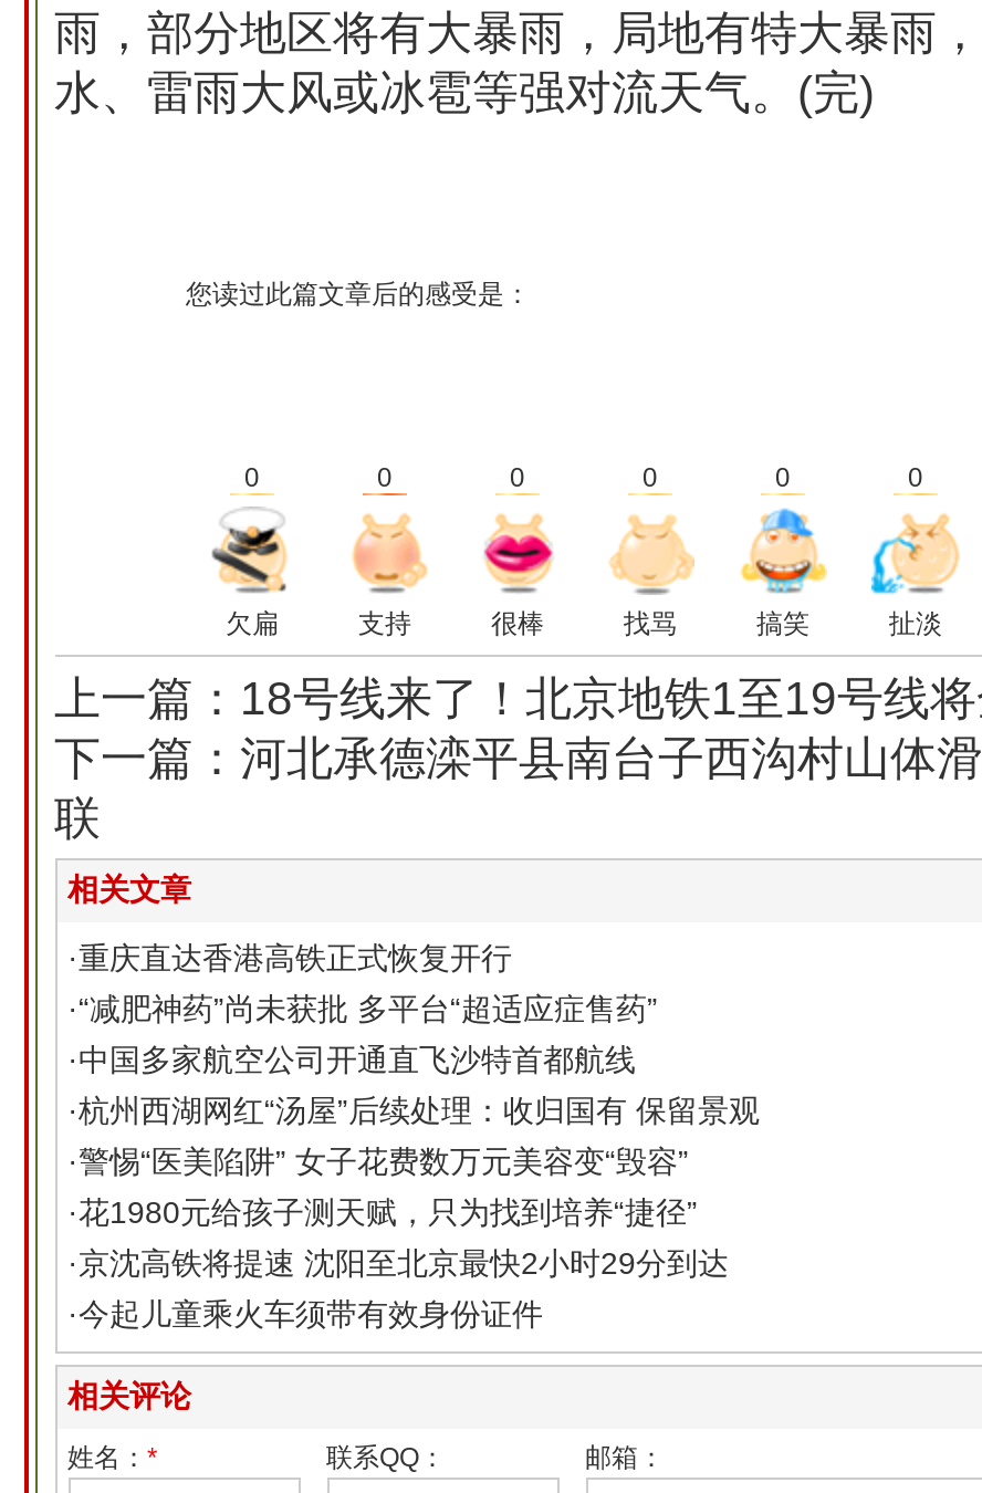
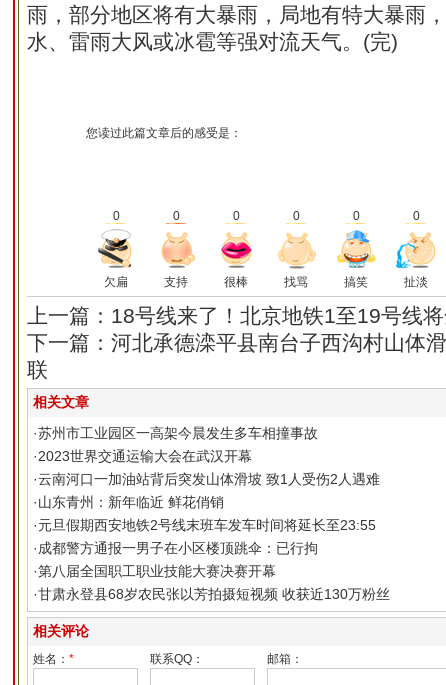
[67,940,760,1332] ·重庆直达香港高铁正式恢复开行 | ·“减肥神药”尚未获批 多平台“超适应症售药” | ·中国多家航空公司开通直飞沙特首都航线 | ·杭州西湖网红“汤屋”后续处理：收归国有 保留景观 | ·警惕“医美陷阱” 女子花费数万元美容变“毁容” | ·花1980元给孩子测天赋，只为找到培养“捷径” | ·京沈高铁将提速 沈阳至北京最快2小时29分到达 | ·今起儿童乘火车须带有效身份证件 -> [32,425,389,602] ·苏州市工业园区一高架今晨发生多车相撞事故 | ·2023世界交通运输大会在武汉开幕 | ·云南河口一加油站背后突发山体滑坡 致1人受伤2人遇难 | ·山东青州：新年临近 鲜花俏销 | ·元旦假期西安地铁2号线末班车发车时间将延长至23:55 | ·成都警方通报一男子在小区楼顶跳伞：已行拘 | ·第八届全国职工职业技能大赛决赛开幕 | ·甘肃永登县68岁农民张以芳拍摄短视频 收获近130万粉丝

